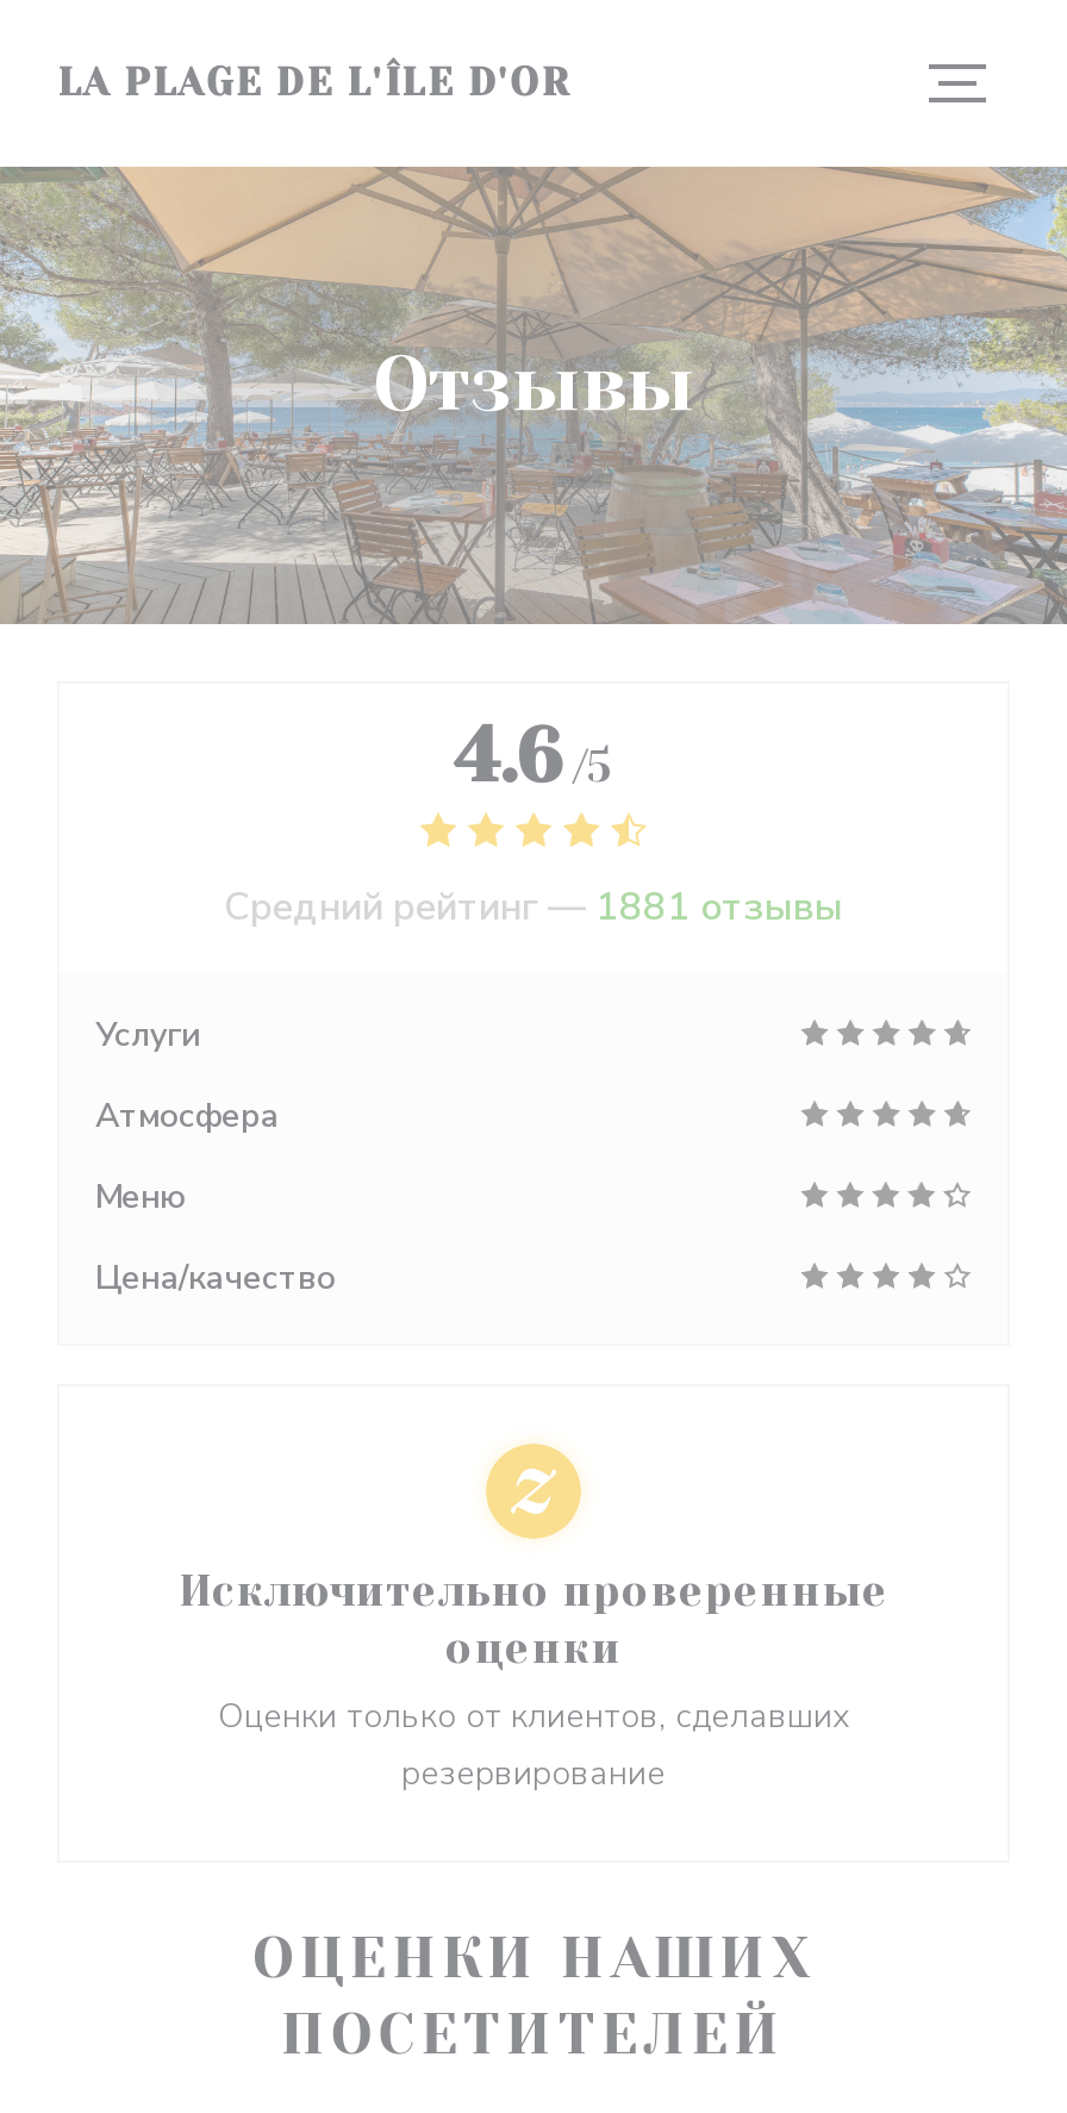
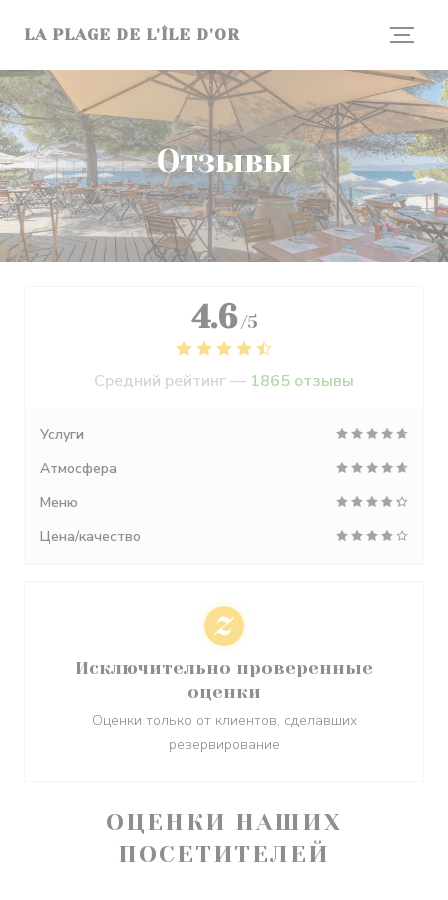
[224,881,843,934] Средний рейтинг — 1881 отзывы -> [94,370,354,392] Средний рейтинг — 1865 отзывы

